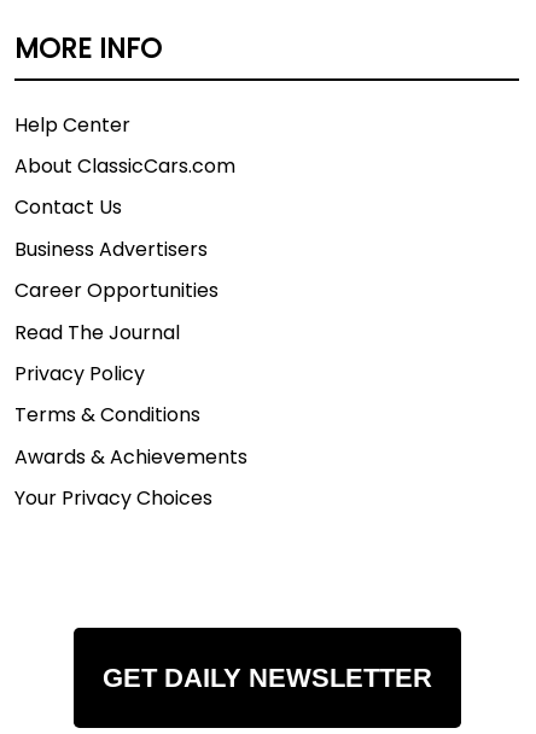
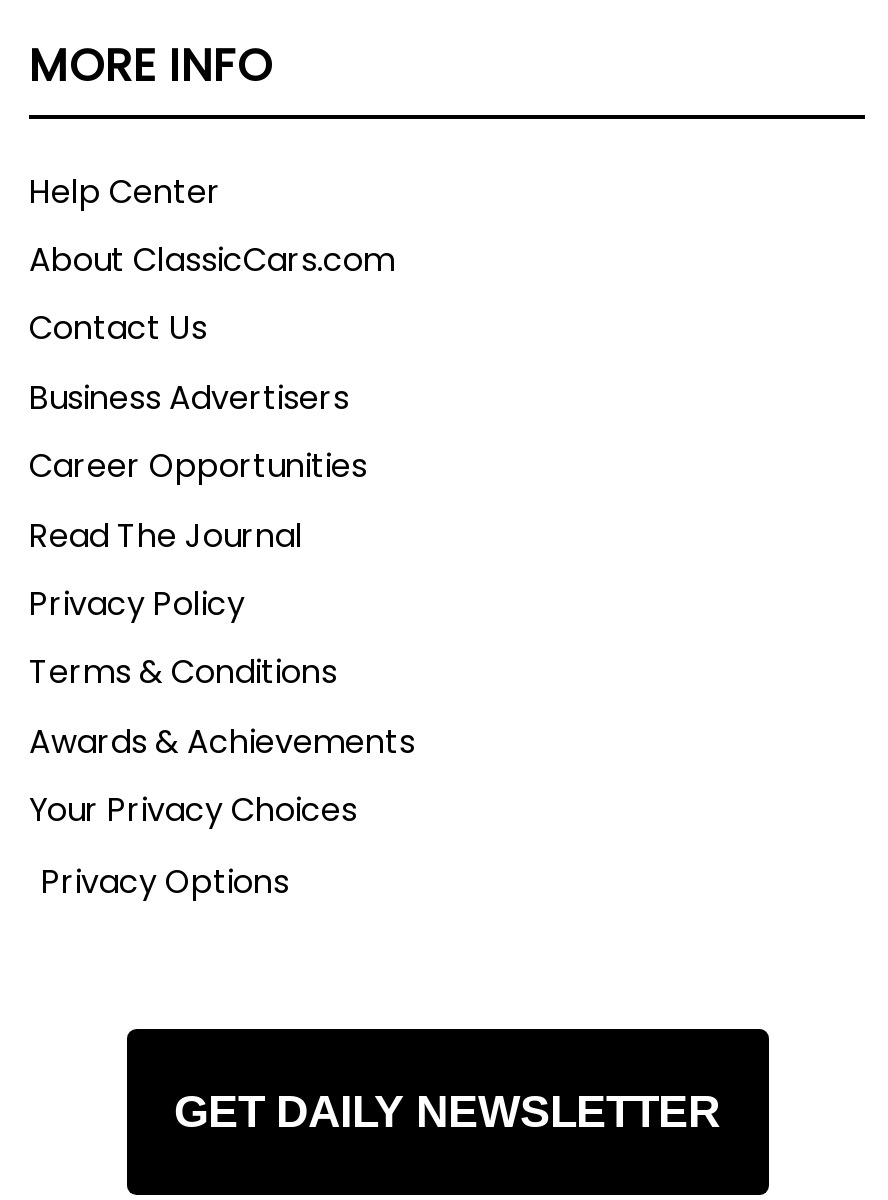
none -> [41,858,289,904] Privacy Options

